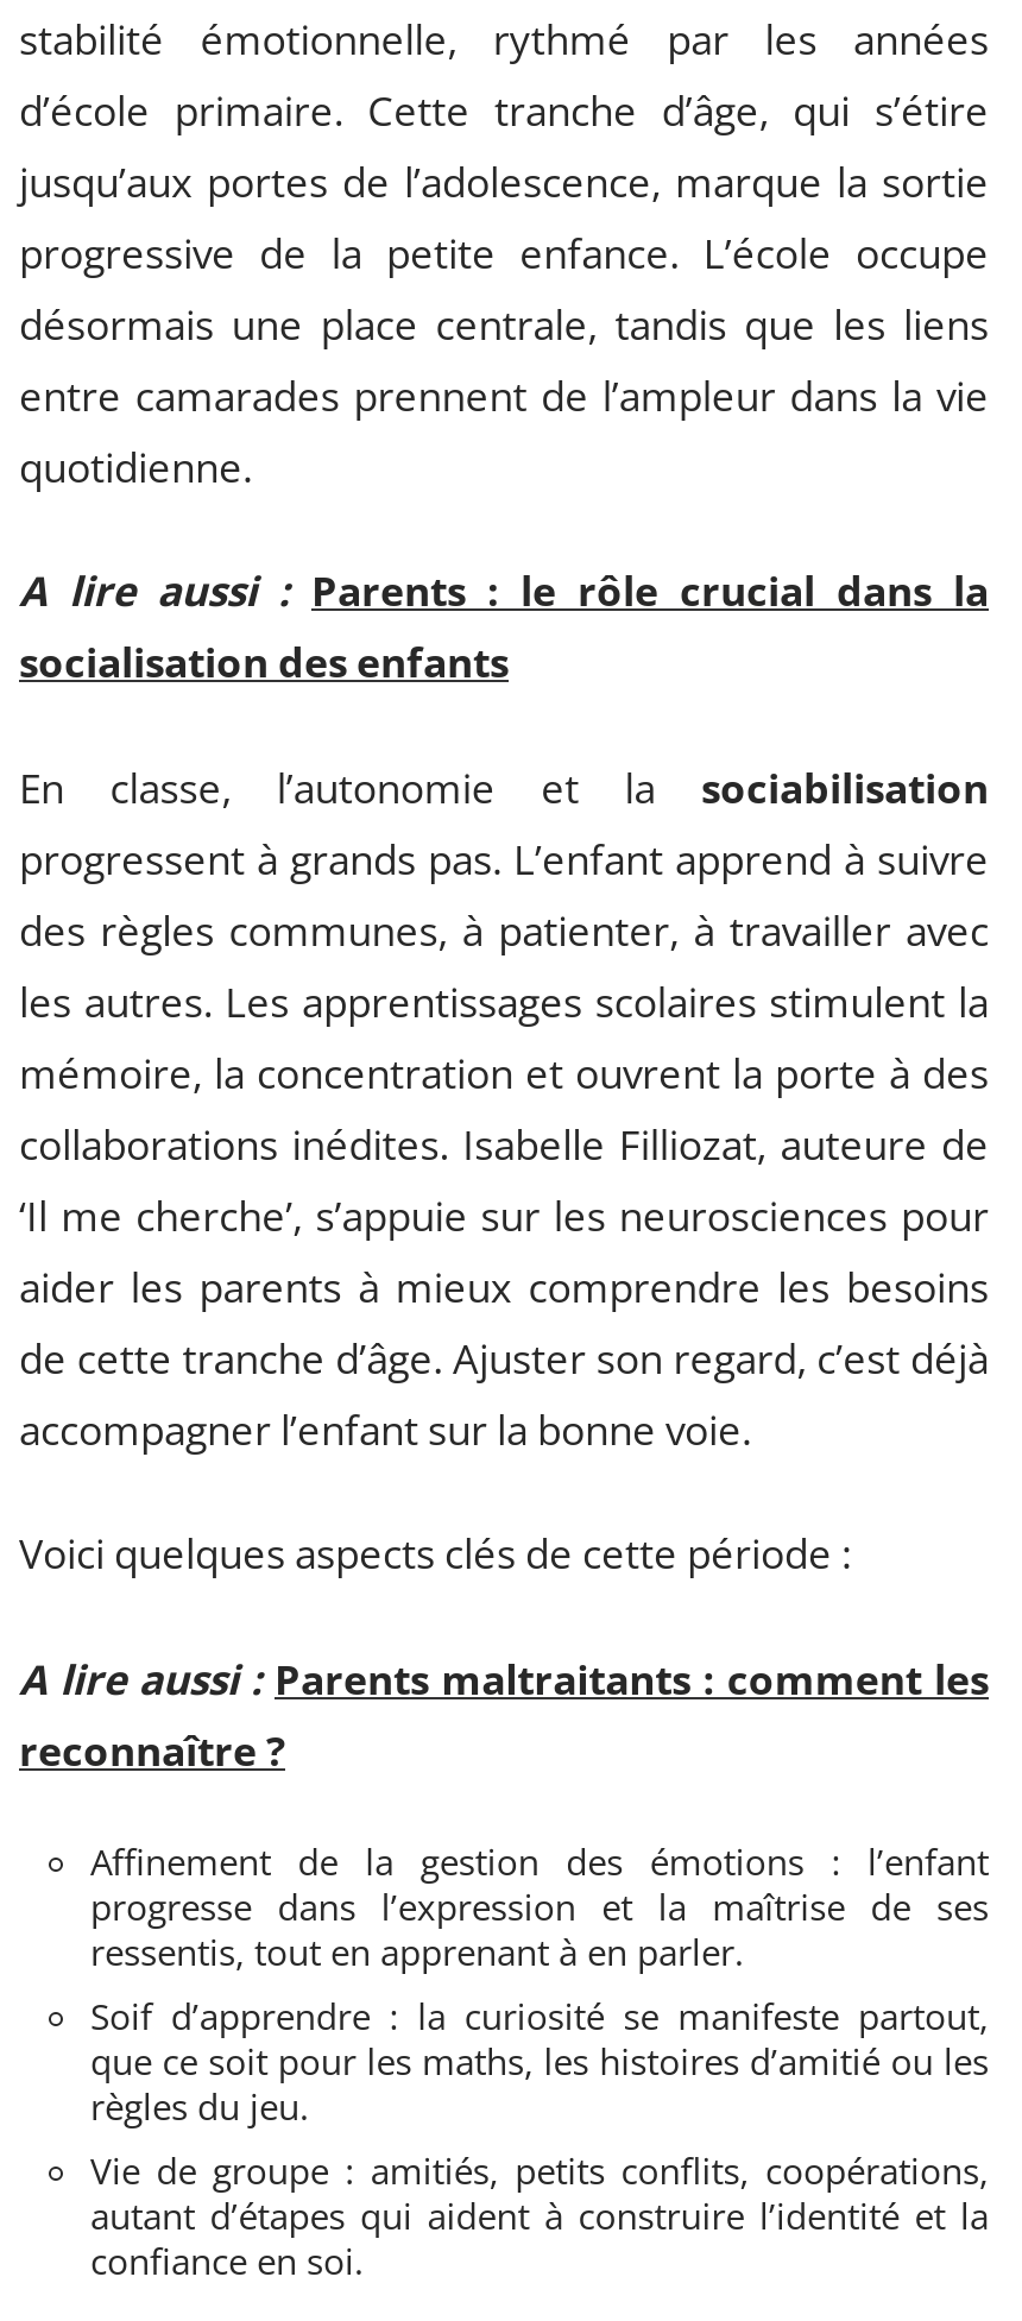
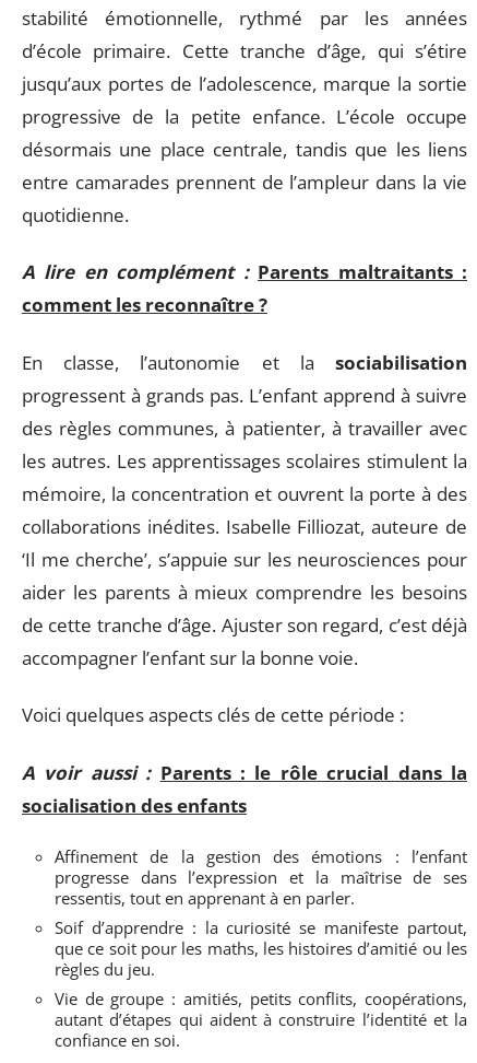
[19,563,989,618] A lire aussi : Parents : le rôle crucial dans la -> [22,259,467,317] A lire en complément : Parents maltraitants : | comment les reconnaître ?
moved [19,635,509,689] -> [22,792,247,817]: socialisation des enfants
[19,1651,989,1777] A lire aussi : Parents maltraitants : comment les | reconnaître ? -> [22,760,467,785] A voir aussi : Parents : le rôle crucial dans la

